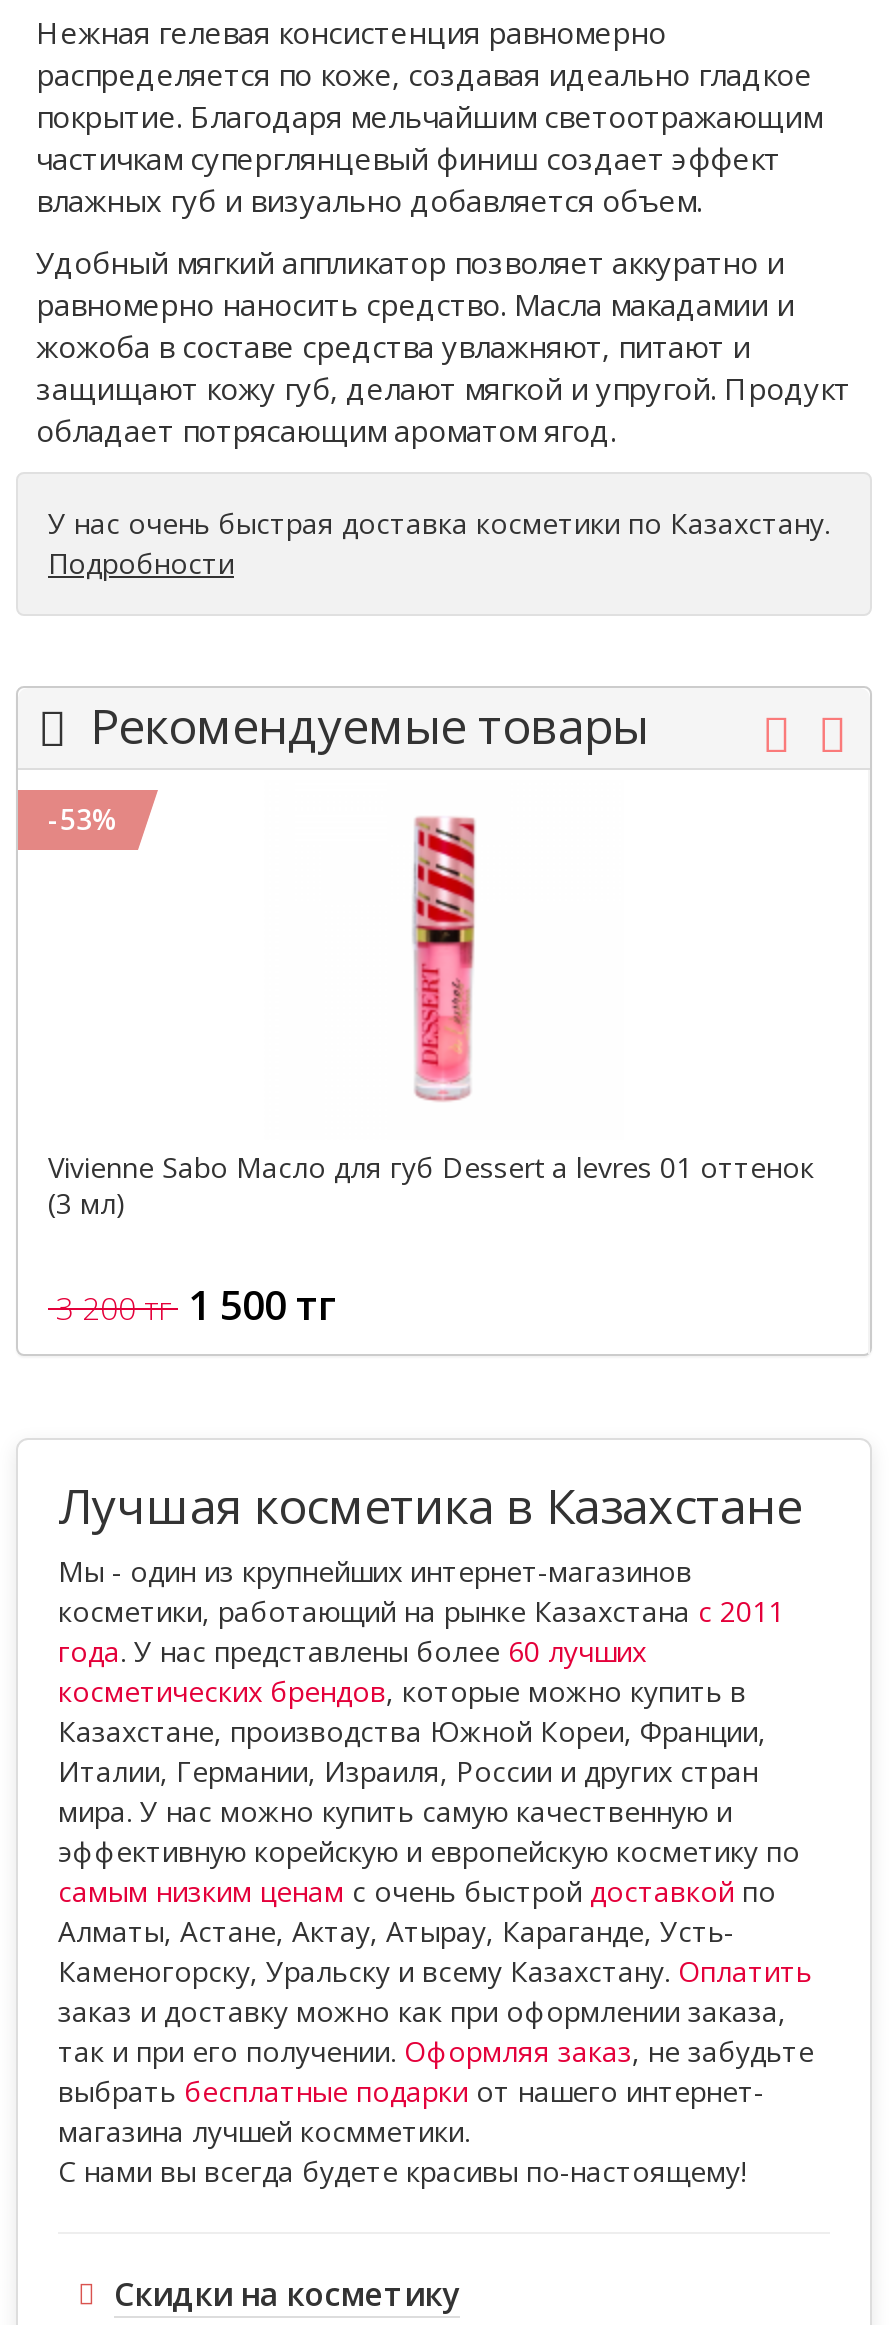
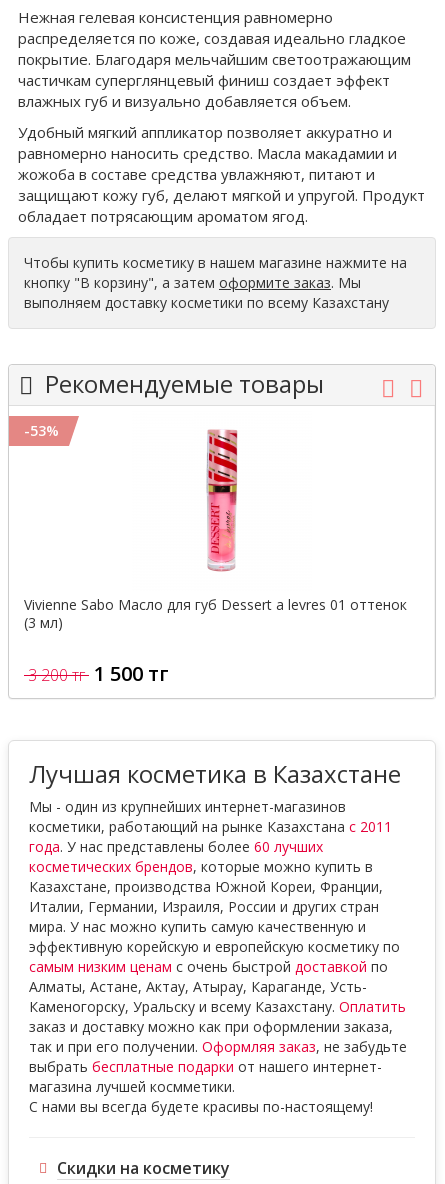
[48,503,830,581] У нас очень быстрая доставка косметики по Казахстану. | Подробности -> [24,252,407,311] Чтобы купить косметику в нашем магазине нажмите на | кнопку "В корзину", а затем оформите заказ. Мы | выполняем доставку косметики по всему Казахстану

